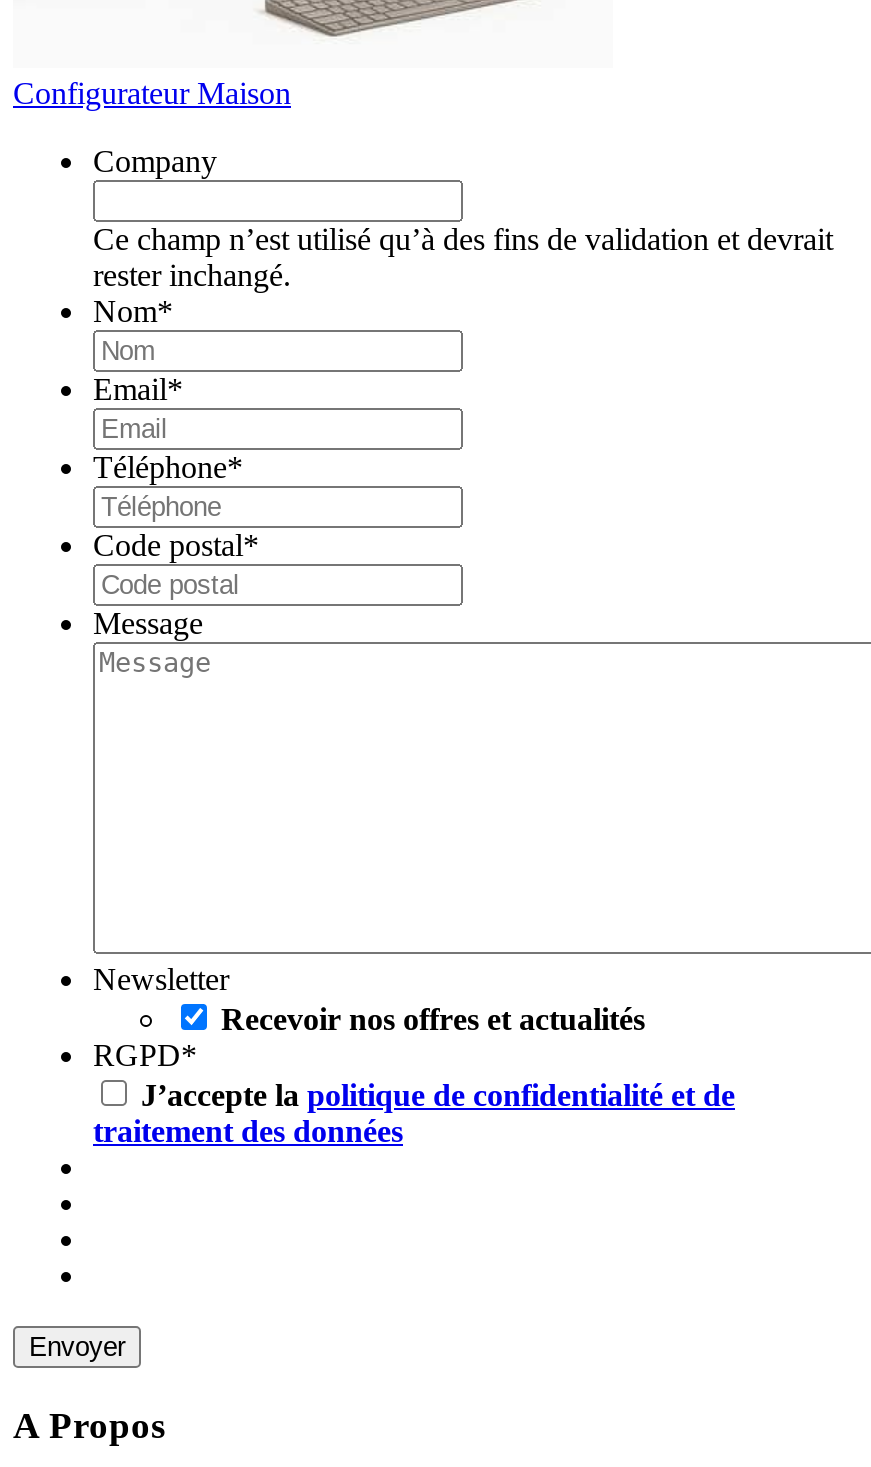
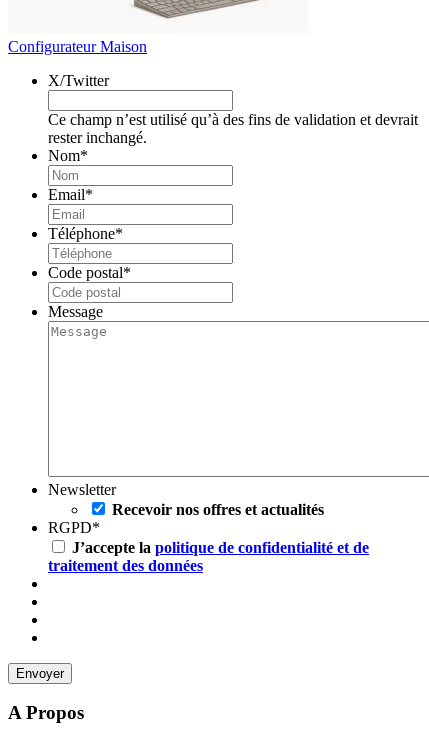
[93,143,217,177] Company -> [48,72,109,89] X/Twitter

